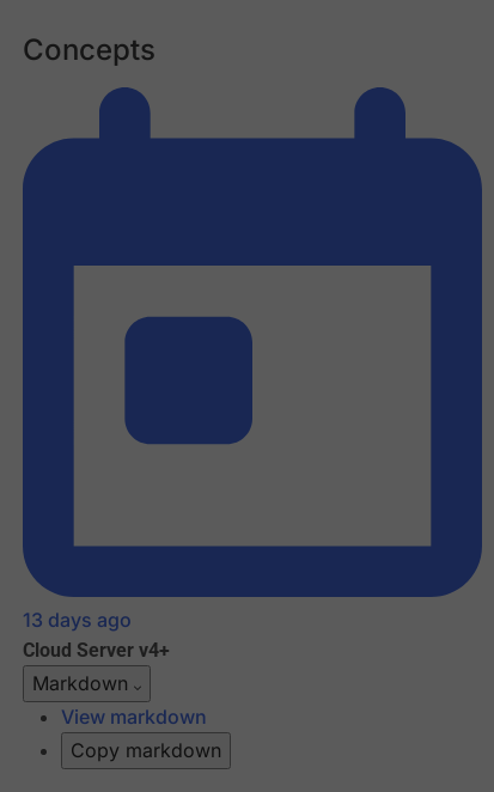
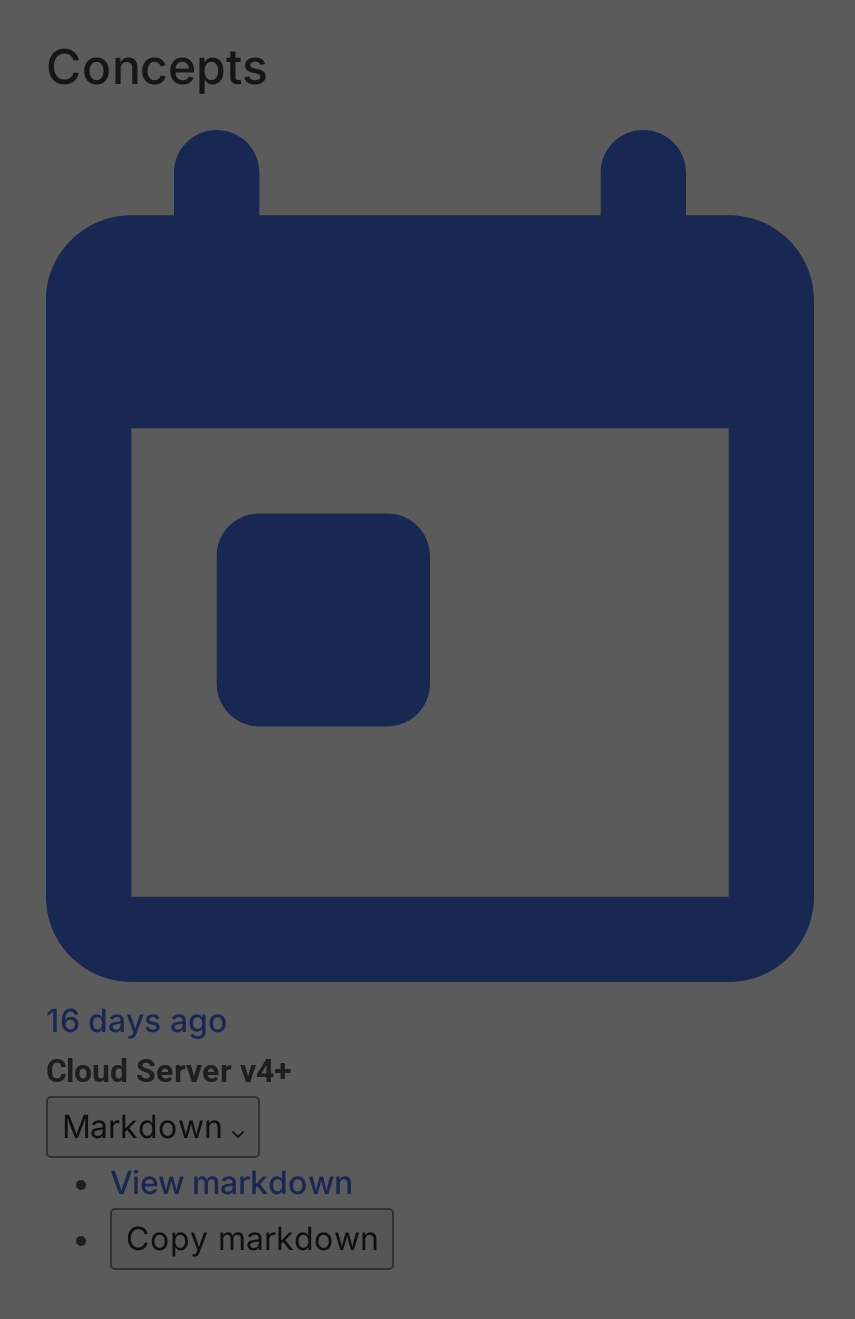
[23,608,132,632] 13 days ago -> [46,1001,228,1041] 16 days ago

